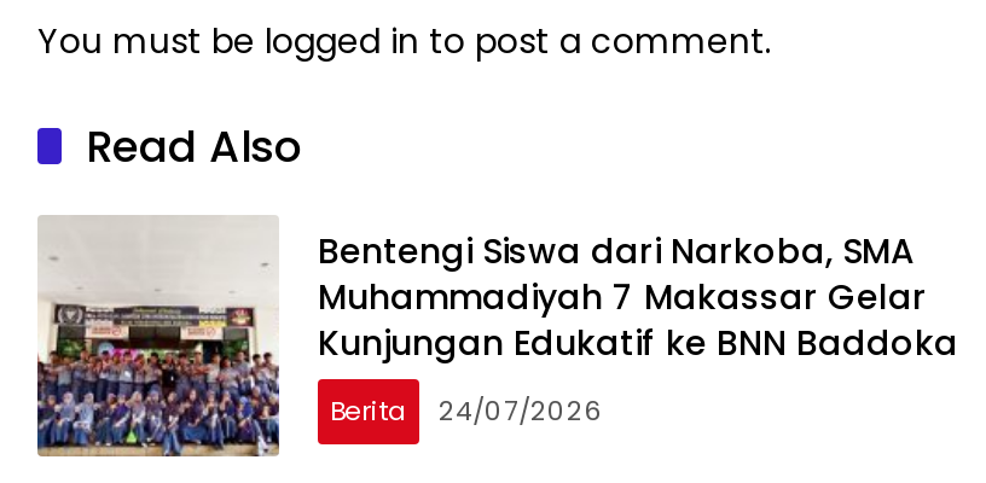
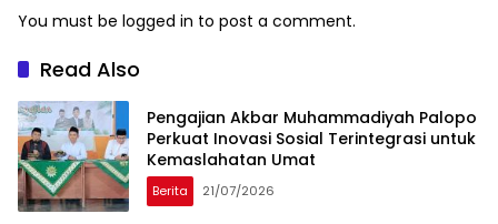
[35,215,958,459] [image] | Bentengi Siswa dari Narkoba, SMA | Muhammadiyah 7 Makassar Gelar | Kunjungan Edukatif ke BNN Baddoka -> [17,100,477,213] [image] | Pengajian Akbar Muhammadiyah Palopo | Perkuat Inovasi Sosial Terintegrasi untuk | Kemaslahatan Umat
[330,390,603,429] Berita 24/07/2026 -> [152,181,275,199] Berita 21/07/2026

